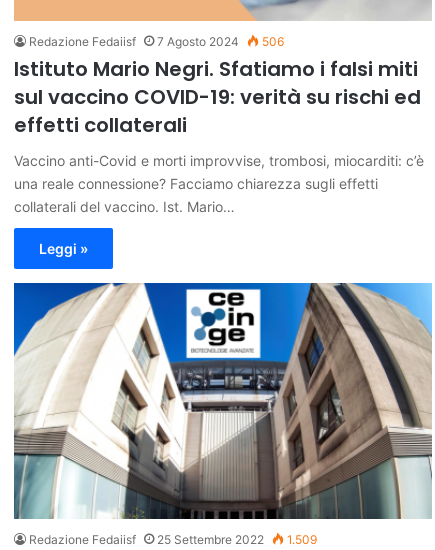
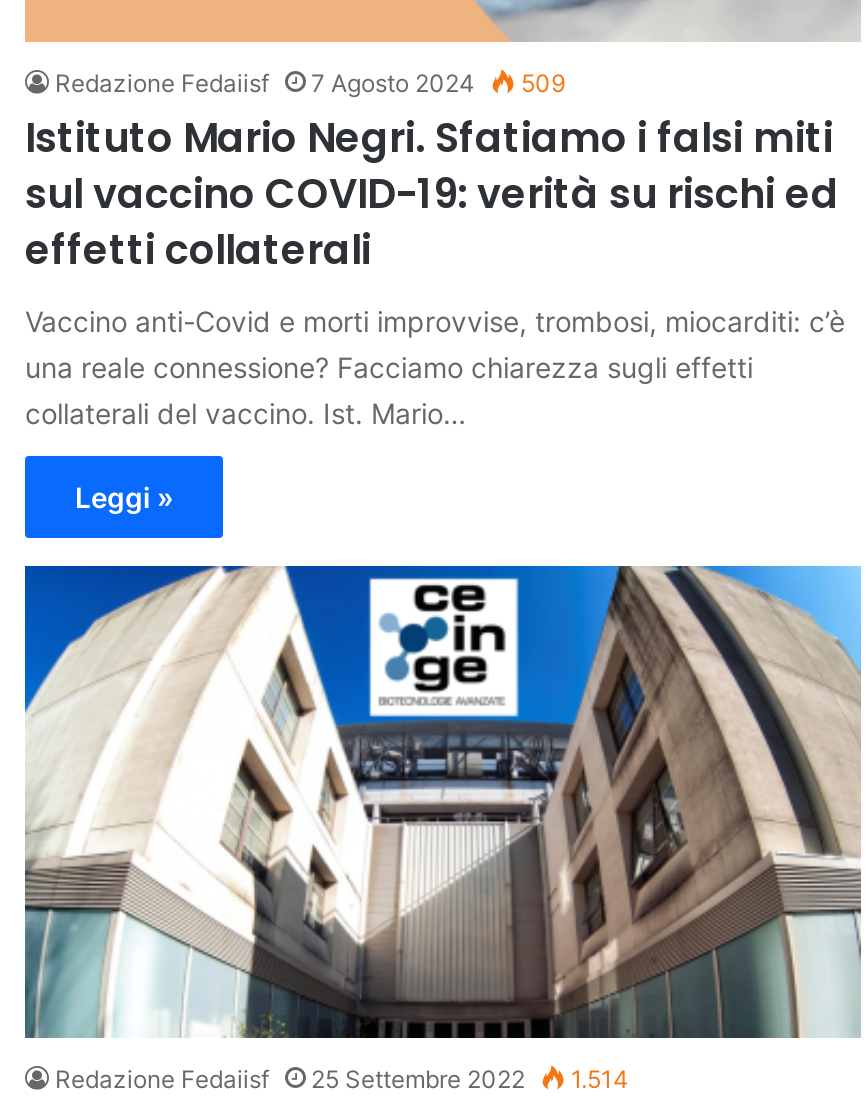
[29,34,284,49] Redazione Fedaiisf 7 Agosto 2024 506 -> [55,68,565,98] Redazione Fedaiisf 7 Agosto 2024 509
[29,532,317,547] Redazione Fedaiisf 25 Settembre 2022 1.509 -> [55,1064,629,1094] Redazione Fedaiisf 25 Settembre 2022 1.514

